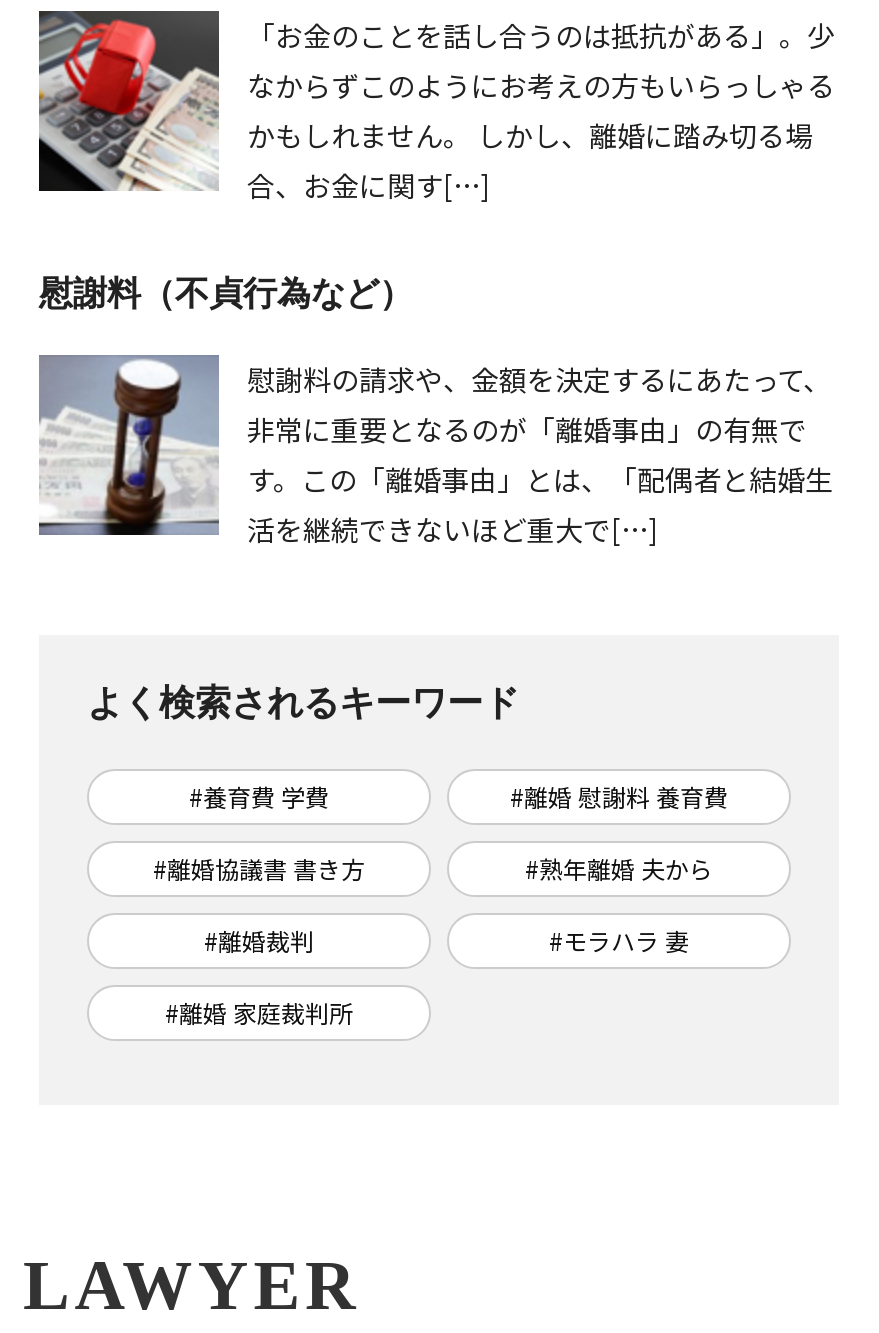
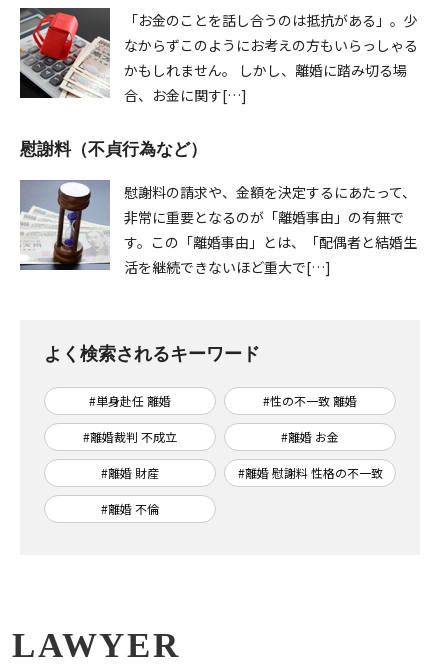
[189,778,728,812] #養育費 学費 | #離婚 慰謝料 養育費 -> [89,391,357,408] #単身赴任 離婚 | #性の不一致 離婚
[153,850,713,884] #離婚協議書 書き方 | #熟年離婚 夫から -> [83,427,339,444] #離婚裁判 不成立 | #離婚 お金
[204,922,689,956] #離婚裁判 | #モラハラ 妻 -> [101,463,382,480] #離婚 財産 | #離婚 慰謝料 性格の不一致
[165,994,353,1028] #離婚 家庭裁判所 -> [101,499,159,516] #離婚 不倫

